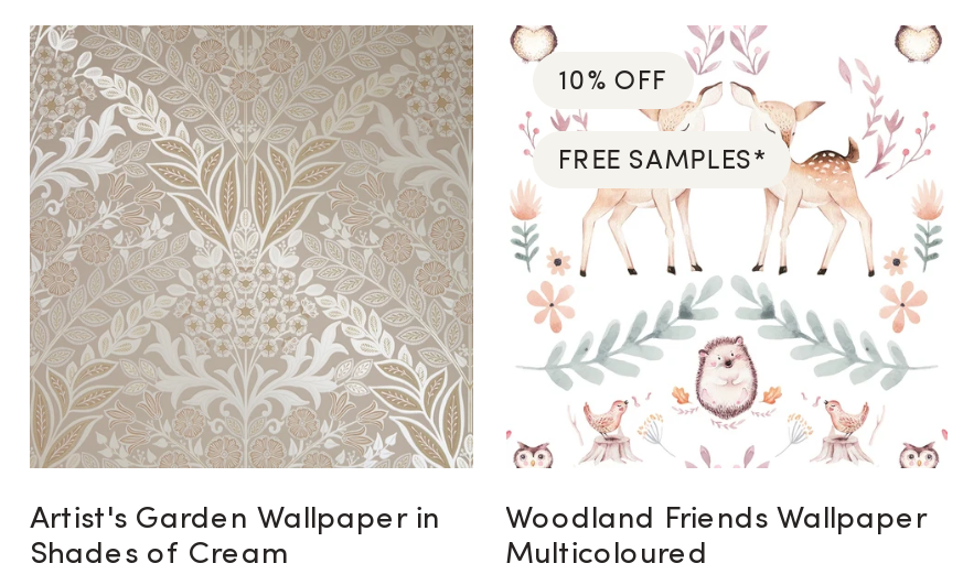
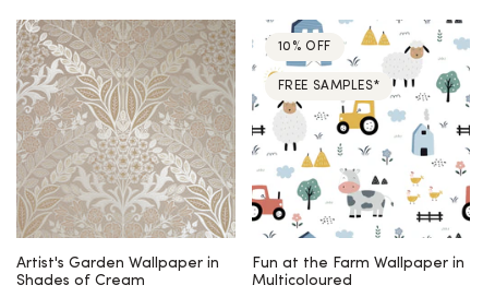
[504,22,948,535] [image] | Woodland Friends Wallpaper -> [251,19,471,272] [image] | Fun at the Farm Wallpaper in

